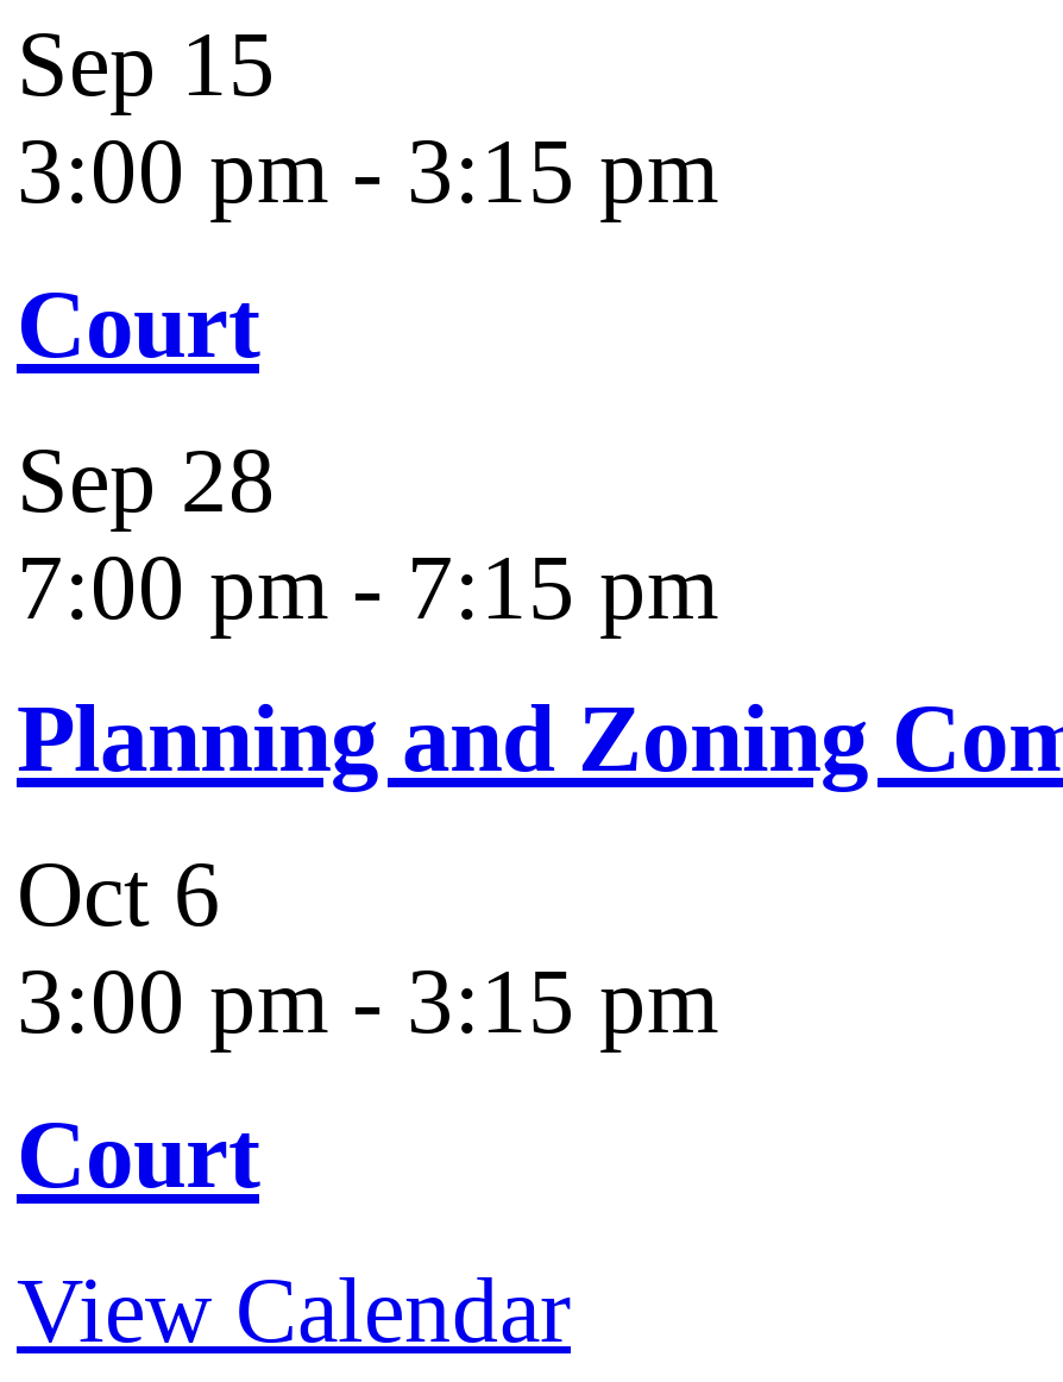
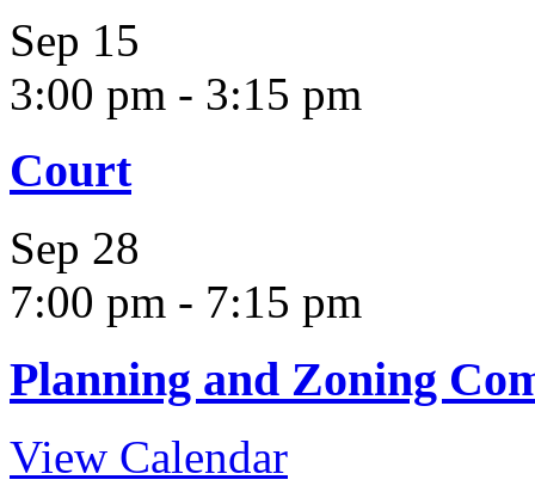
[17,842,718,1208] Oct 6 | 3:00 pm - 3:15 pm | Court -> none

